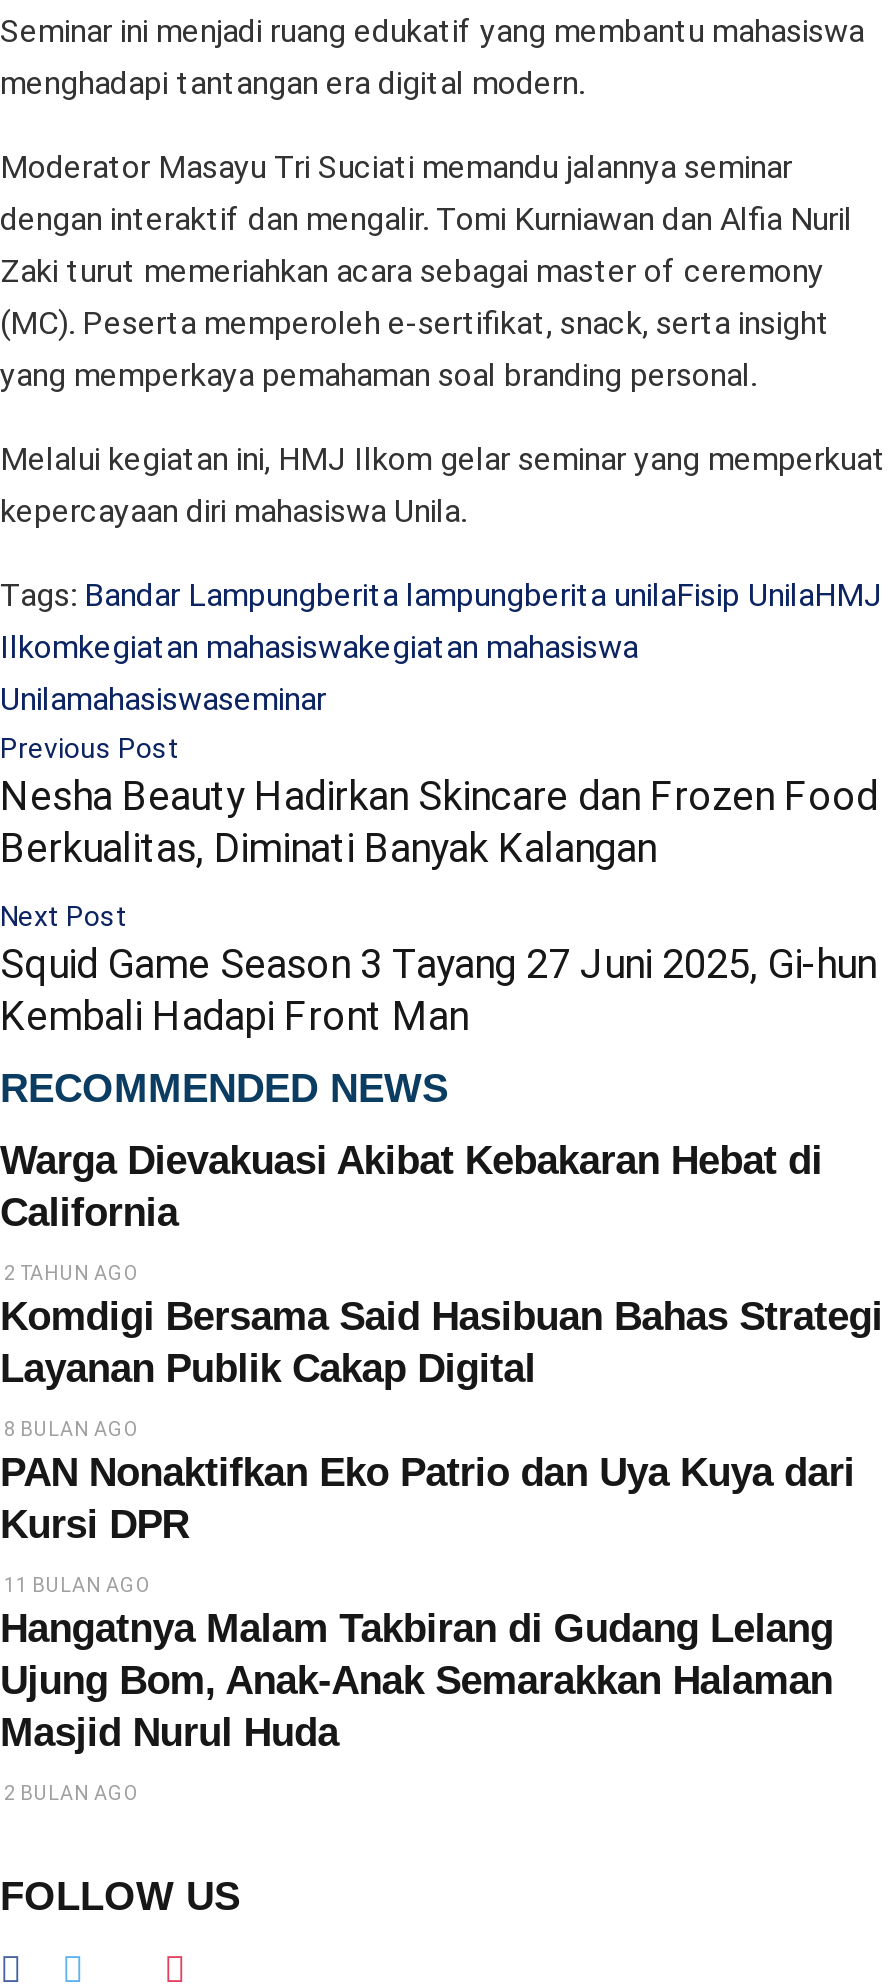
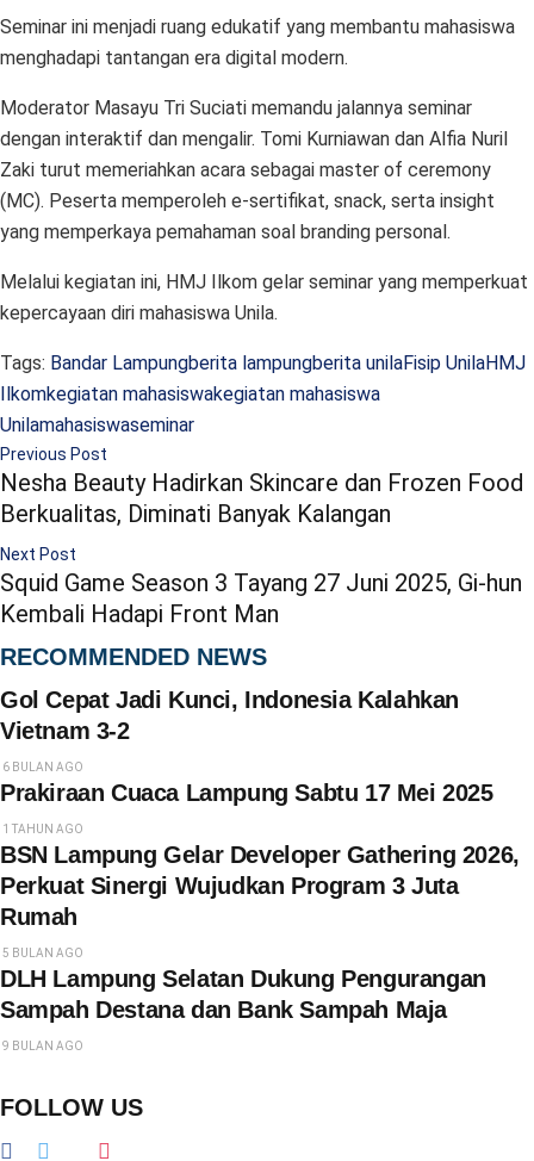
[0,1139,822,1235] Warga Dievakuasi Akibat Kebakaran Hebat di | California -> [0,687,459,744] Gol Cepat Jadi Kunci, Indonesia Kalahkan | Vietnam 3-2
[0,1263,883,1391] 2 TAHUN AGO | Komdigi Bersama Said Hasibuan Bahas Strategi | Layanan Publik Cakap Digital -> [0,761,493,806] 6 BULAN AGO | Prakiraan Cuaca Lampung Sabtu 17 Mei 2025
[0,1419,855,1547] 8 BULAN AGO | PAN Nonaktifkan Eko Patrio dan Uya Kuya dari | Kursi DPR -> [0,823,519,930] 1 TAHUN AGO | BSN Lampung Gelar Developer Gathering 2026, | Perkuat Sinergi Wujudkan Program 3 Juta | Rumah
[0,1575,833,1755] 11 BULAN AGO | Hangatnya Malam Takbiran di Gudang Lelang | Ujung Bom, Anak-Anak Semarakkan Halaman | Masjid Nurul Huda -> [0,947,486,1023] 5 BULAN AGO | DLH Lampung Selatan Dukung Pengurangan | Sampah Destana dan Bank Sampah Maja
[0,1783,140,1805] 2 BULAN AGO -> [0,1040,83,1053] 9 BULAN AGO

